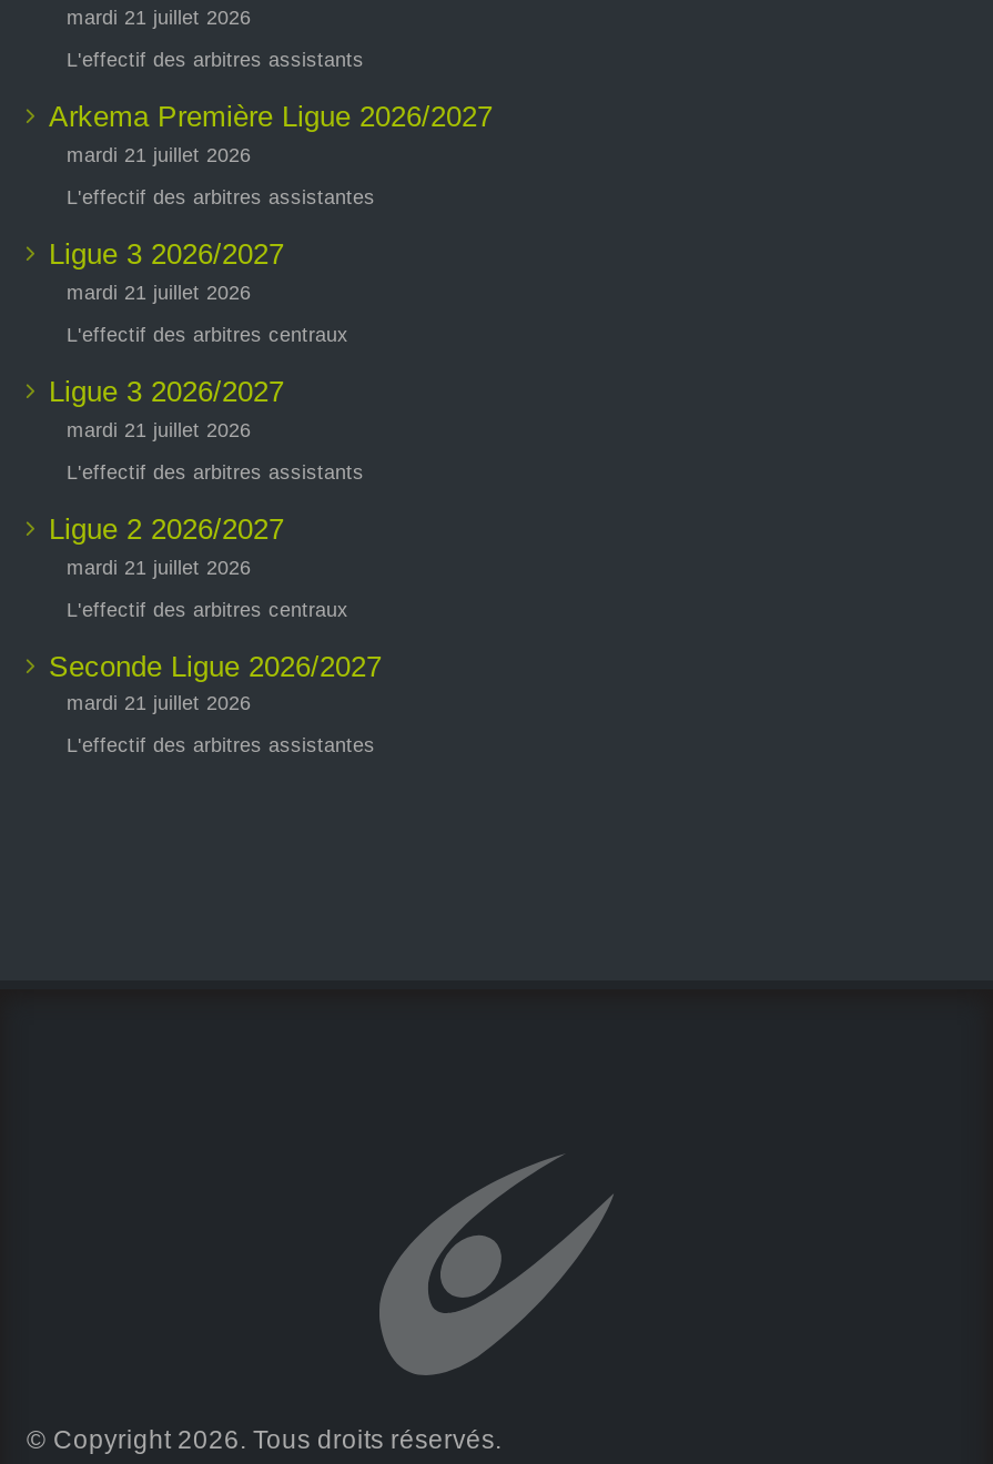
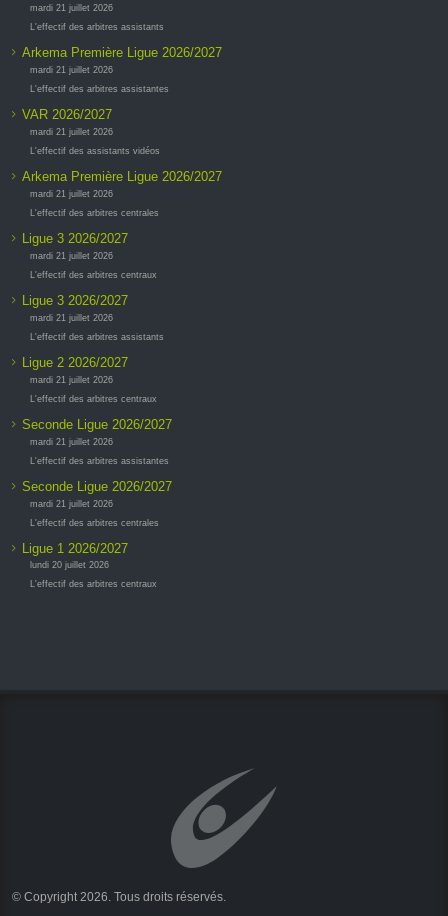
none -> [22,107,222,218] VAR 2026/2027 | mardi 21 juillet 2026 | L'effectif des assistants vidéos | Arkema Première Ligue 2026/2027 | mardi 21 juillet 2026 | L'effectif des arbitres centrales
none -> [22,479,172,589] Seconde Ligue 2026/2027 | mardi 21 juillet 2026 | L'effectif des arbitres centrales | Ligue 1 2026/2027 | lundi 20 juillet 2026 | L'effectif des arbitres centraux

